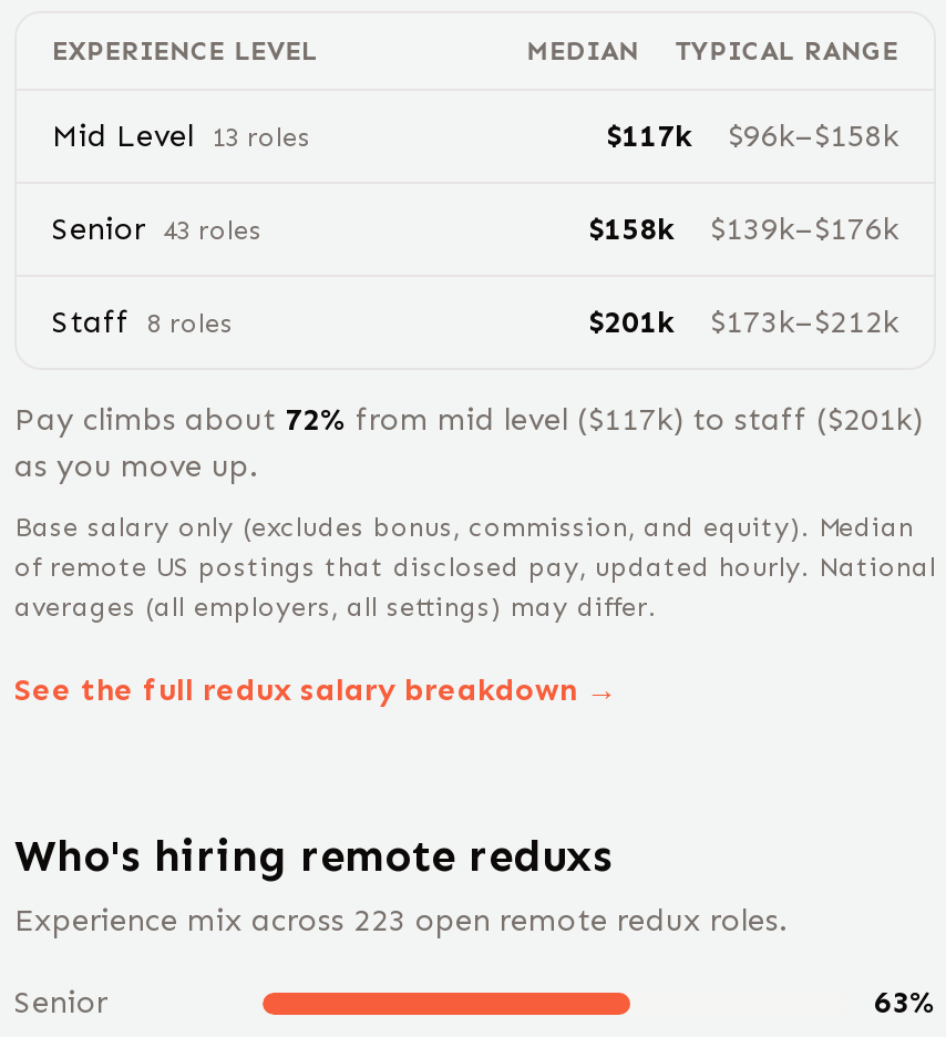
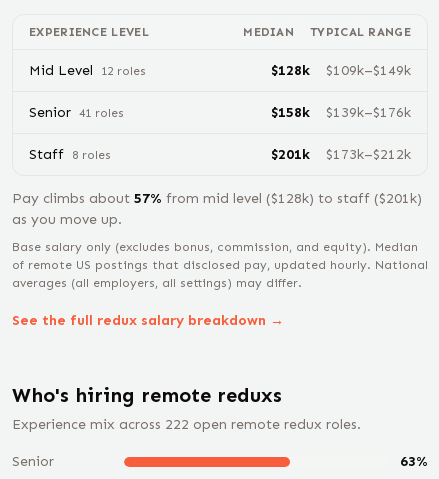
[52,117,311,155] Mid Level 13 roles -> [29,62,146,79] Mid Level 12 roles
[606,117,692,155] $117k -> [271,62,310,79] $128k
[728,117,898,155] $96k–$158k -> [326,62,411,79] $109k–$149k
[52,211,263,248] Senior 43 roles -> [29,104,124,121] Senior 41 roles
[14,401,923,439] Pay climbs about 72% from mid level ($117k) to staff ($201k) -> [12,190,422,207] Pay climbs about 57% from mid level ($128k) to staff ($201k)
[14,902,788,940] Experience mix across 223 open remote redux roles. -> [12,416,361,433] Experience mix across 222 open remote redux roles.

